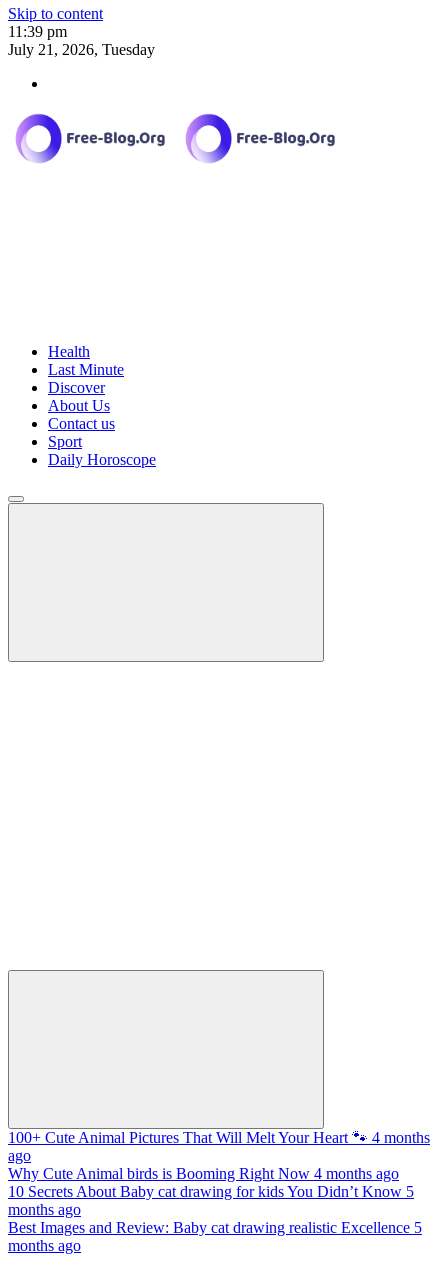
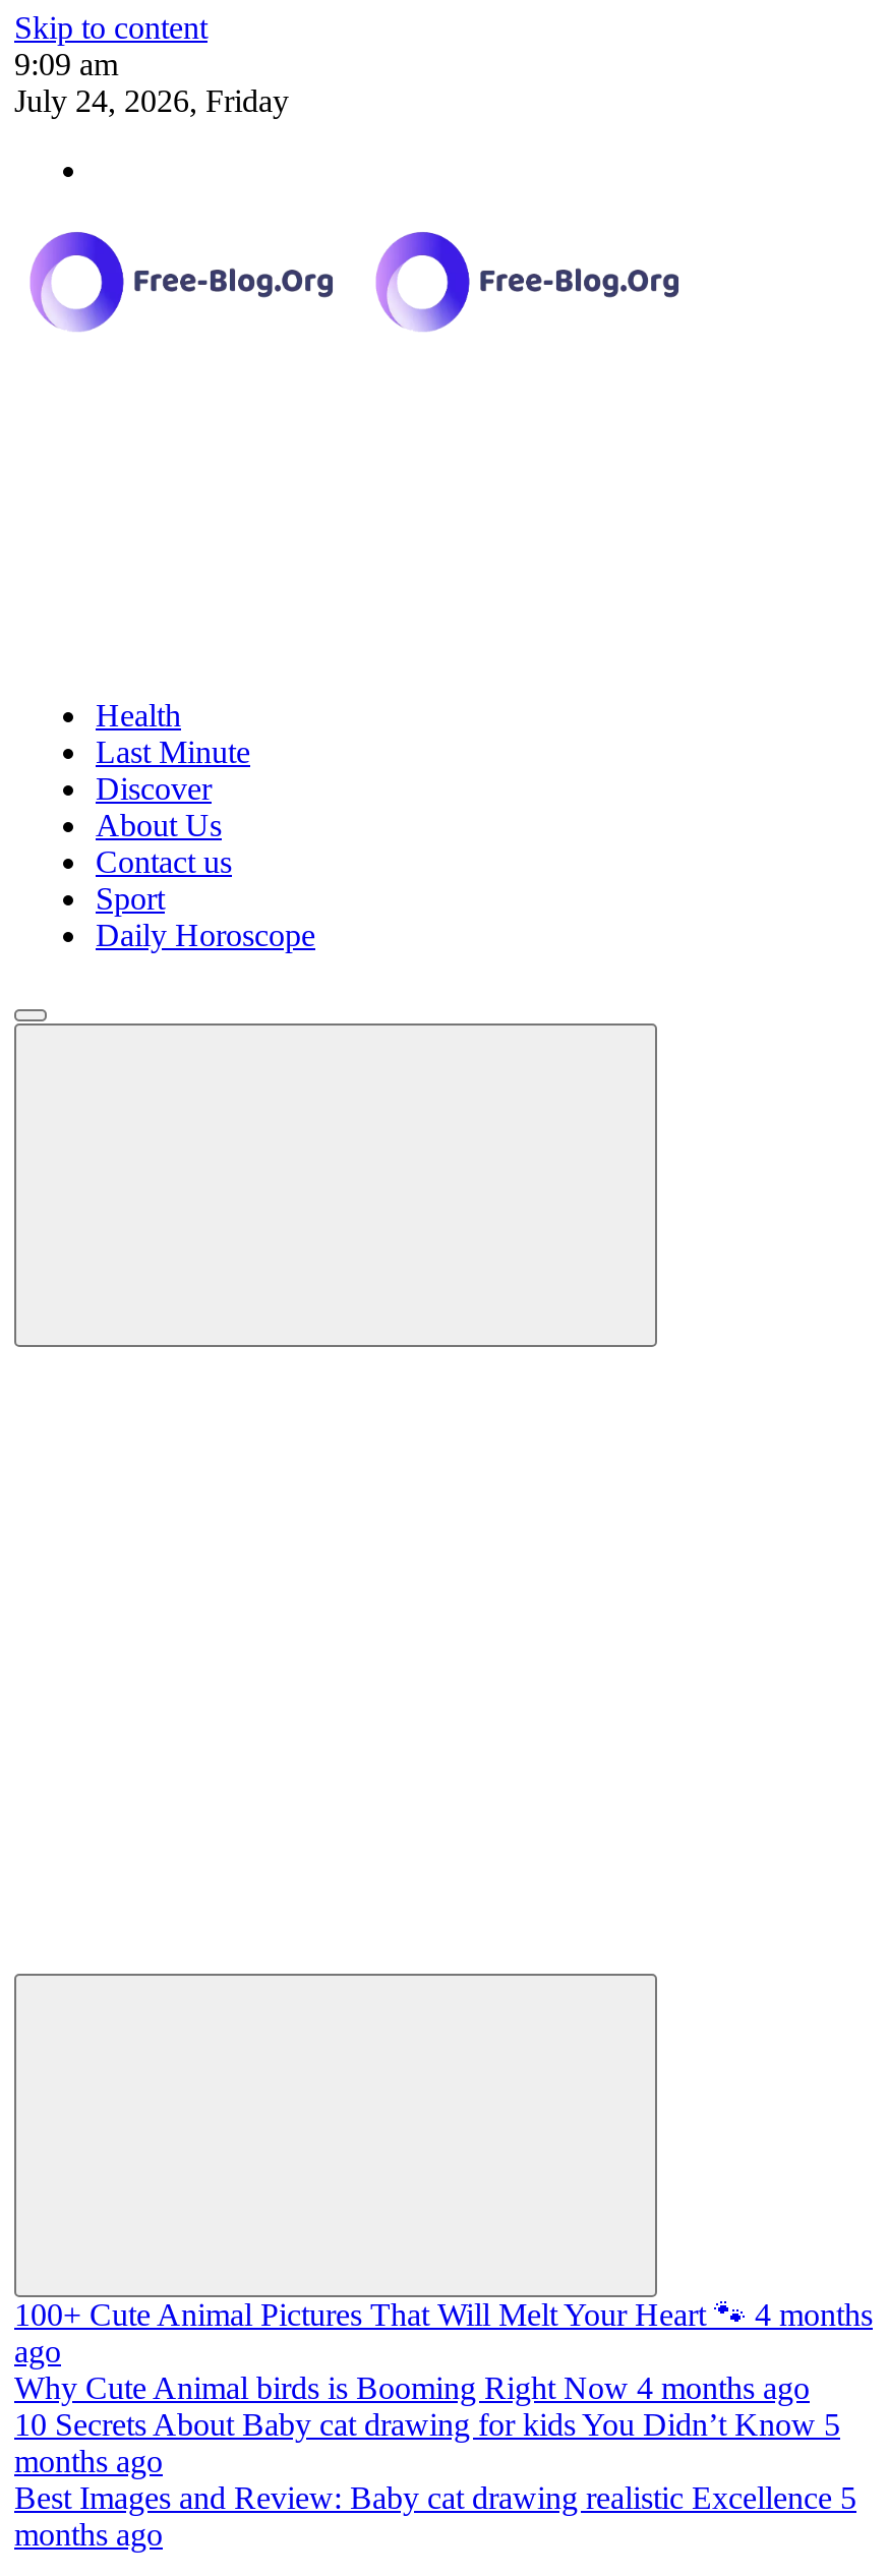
[8,23,155,58] 11:39 pm | July 21, 2026, Tuesday -> [14,47,289,118] 9:09 am | July 24, 2026, Friday

